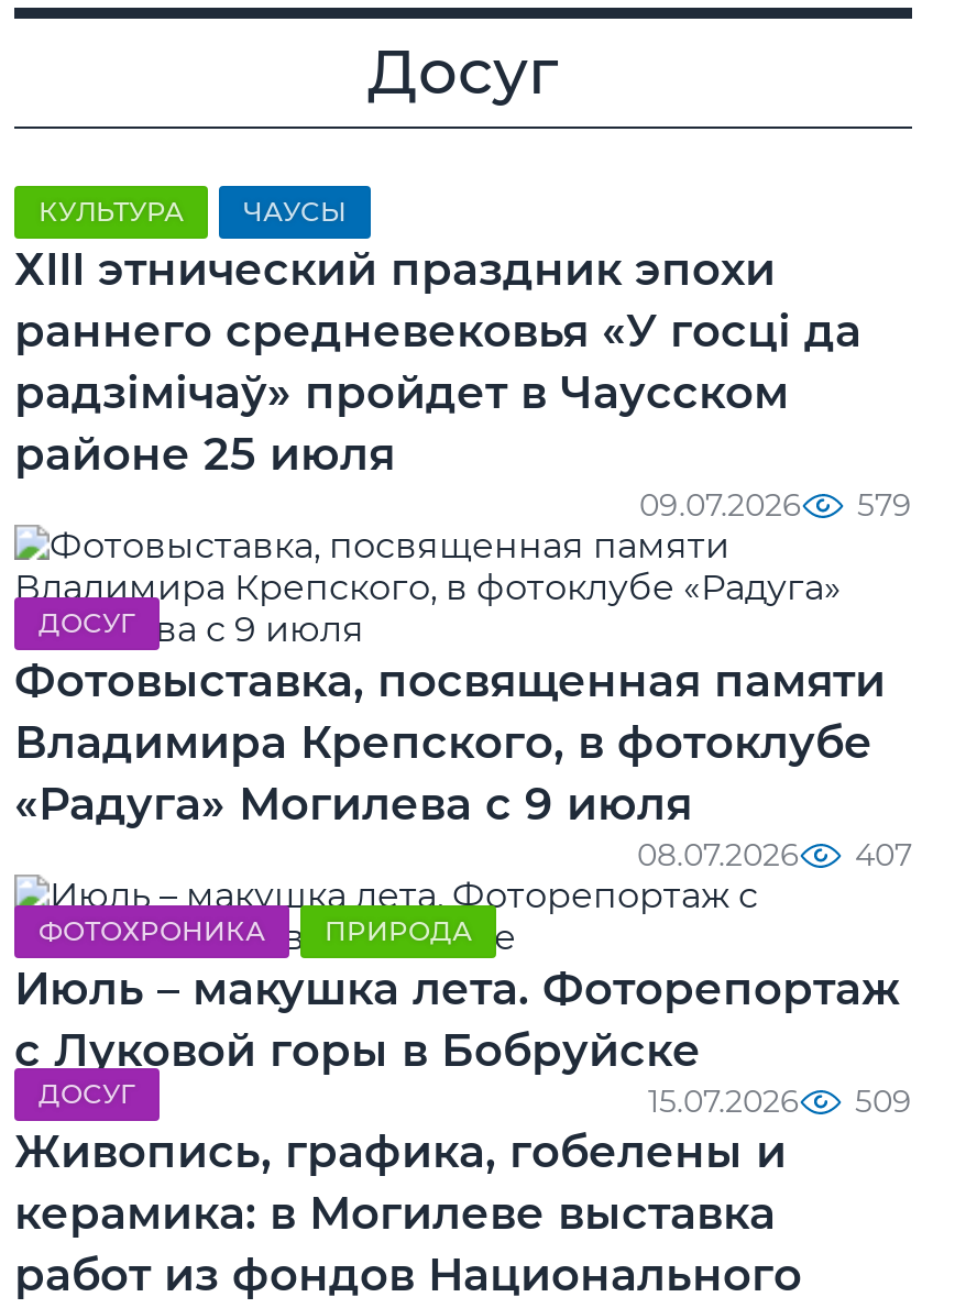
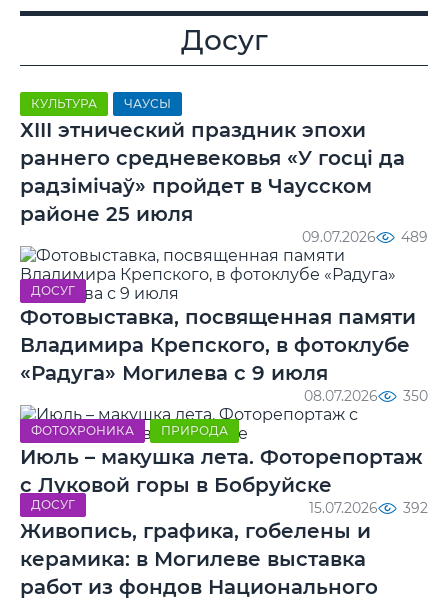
[639,485,912,525] 09.07.2026 579 -> [302,228,428,246] 09.07.2026 489
[637,835,912,875] 08.07.2026 407 -> [304,387,428,405] 08.07.2026 350
[648,1081,912,1121] 15.07.2026 509 -> [309,499,428,517] 15.07.2026 392

